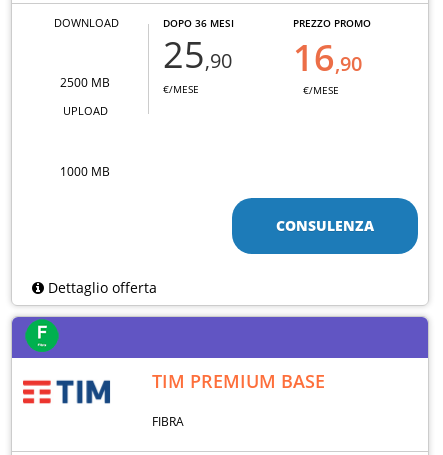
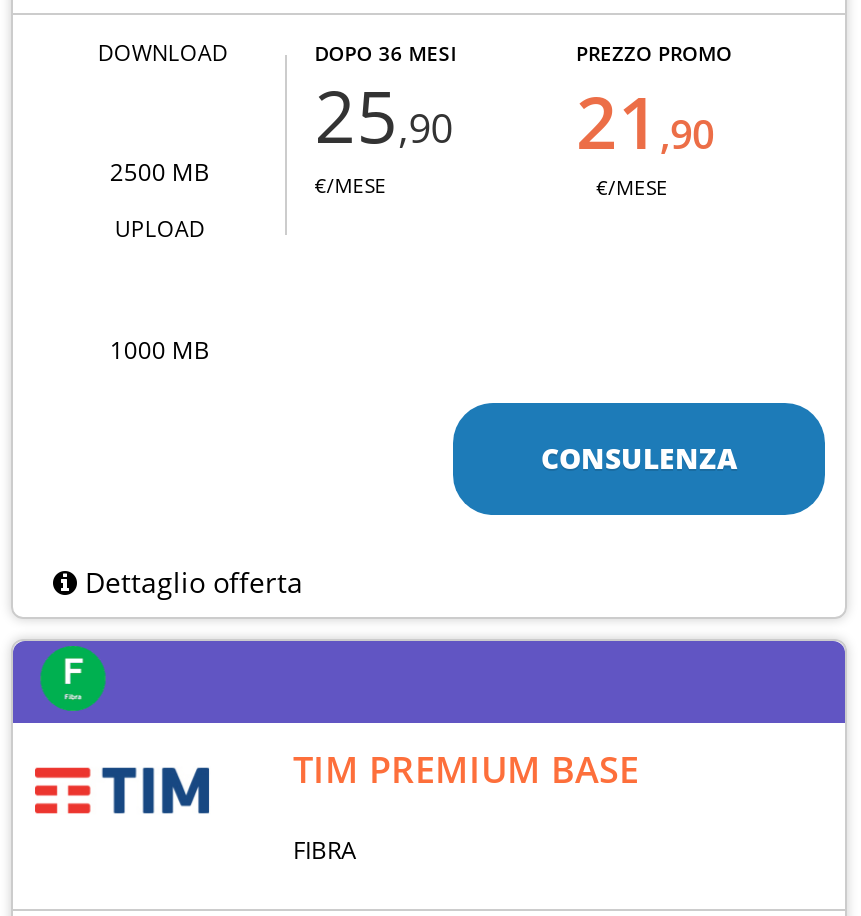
[163,30,362,82] 25,90 16,90 -> [314,67,714,171] 25,90 21,90

